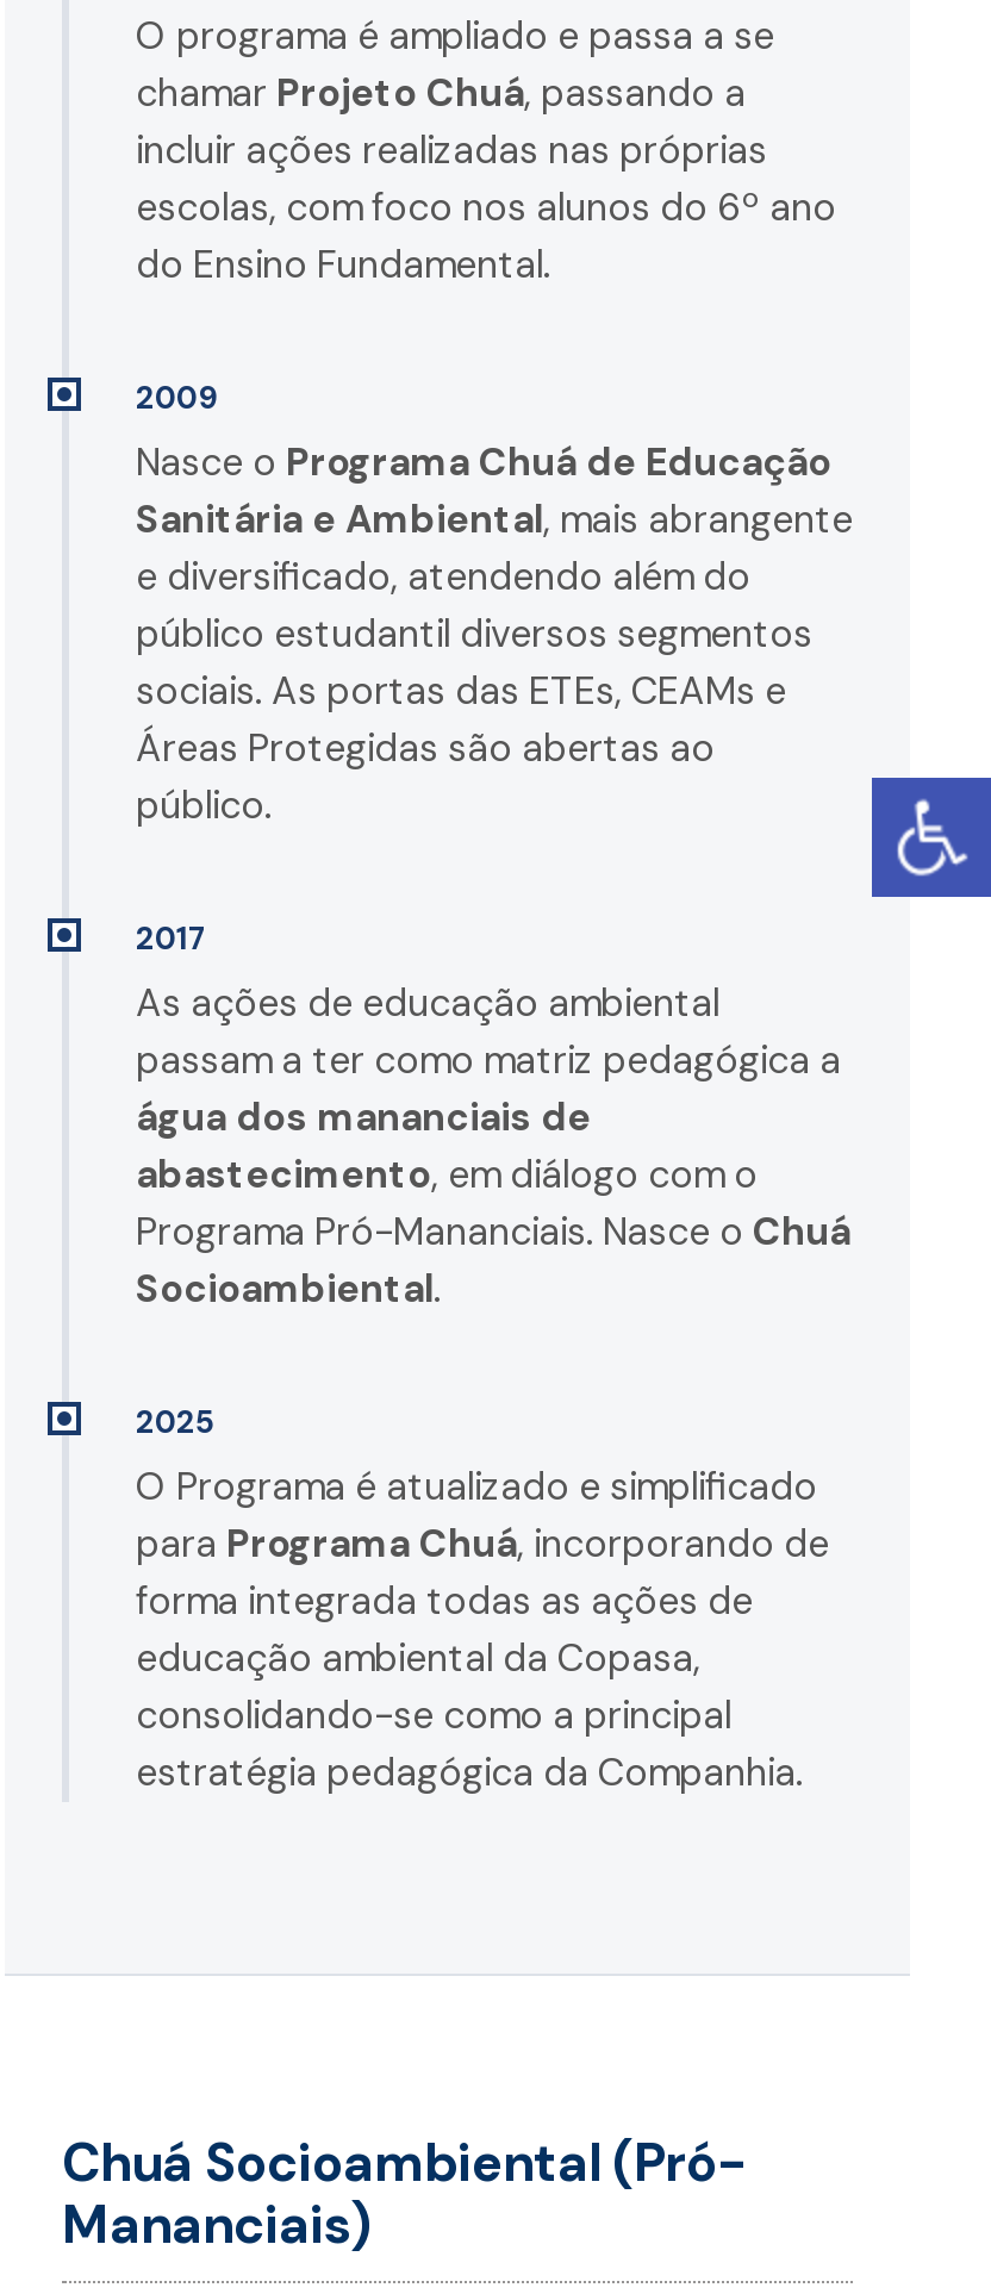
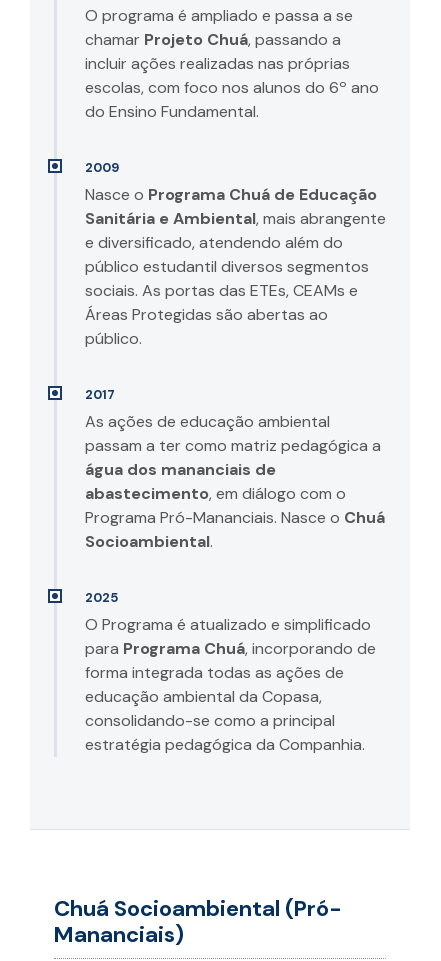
[870,775,984,899] [image] -> none

